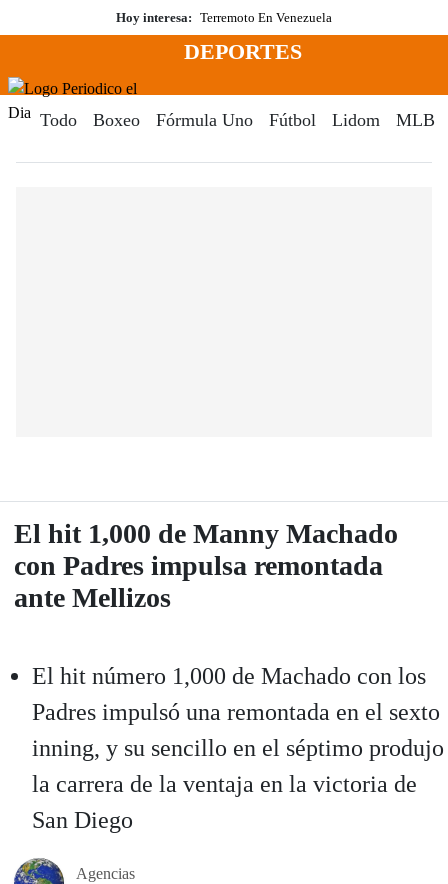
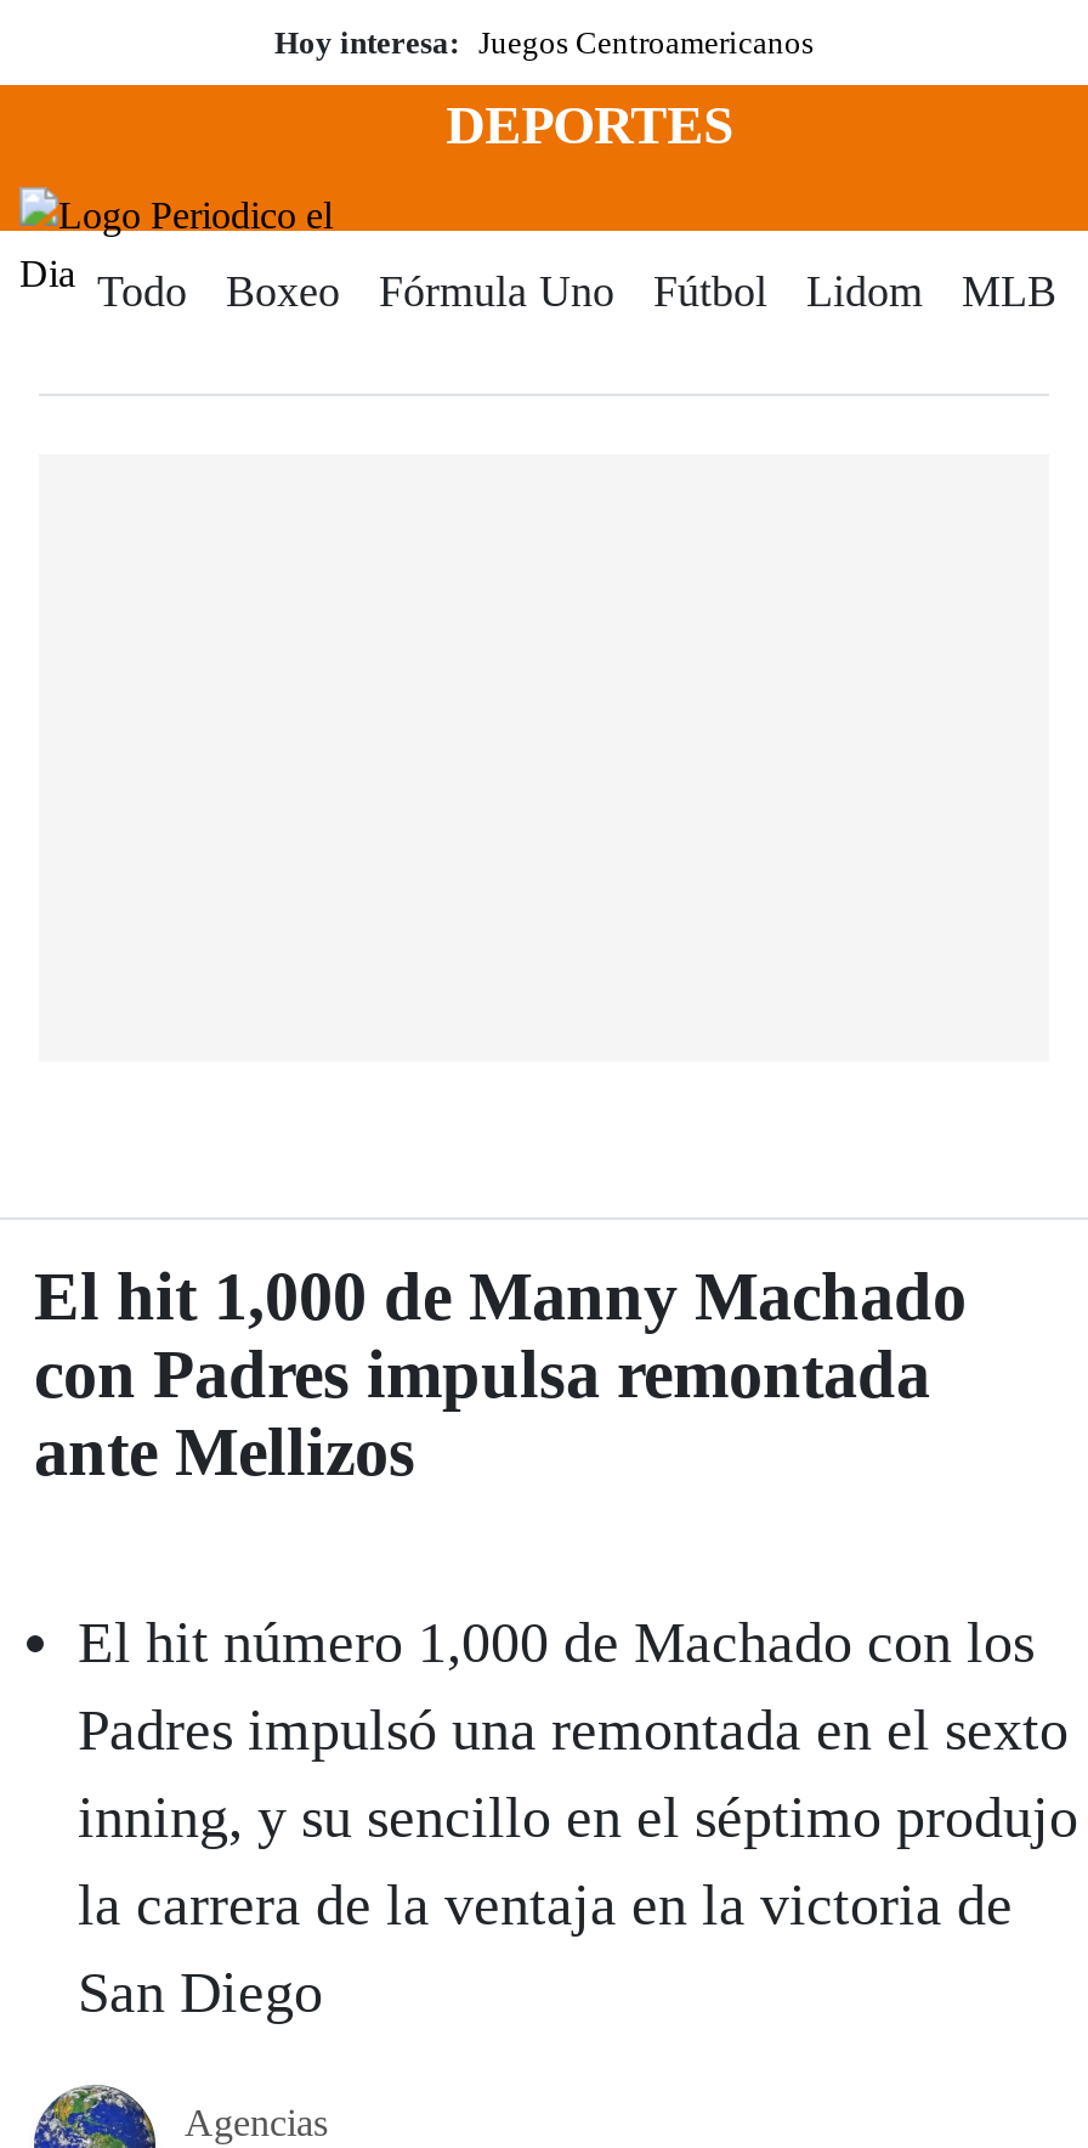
[116,10,332,25] Hoy interesa: Terremoto En Venezuela -> [274,24,814,61] Hoy interesa: Juegos Centroamericanos

